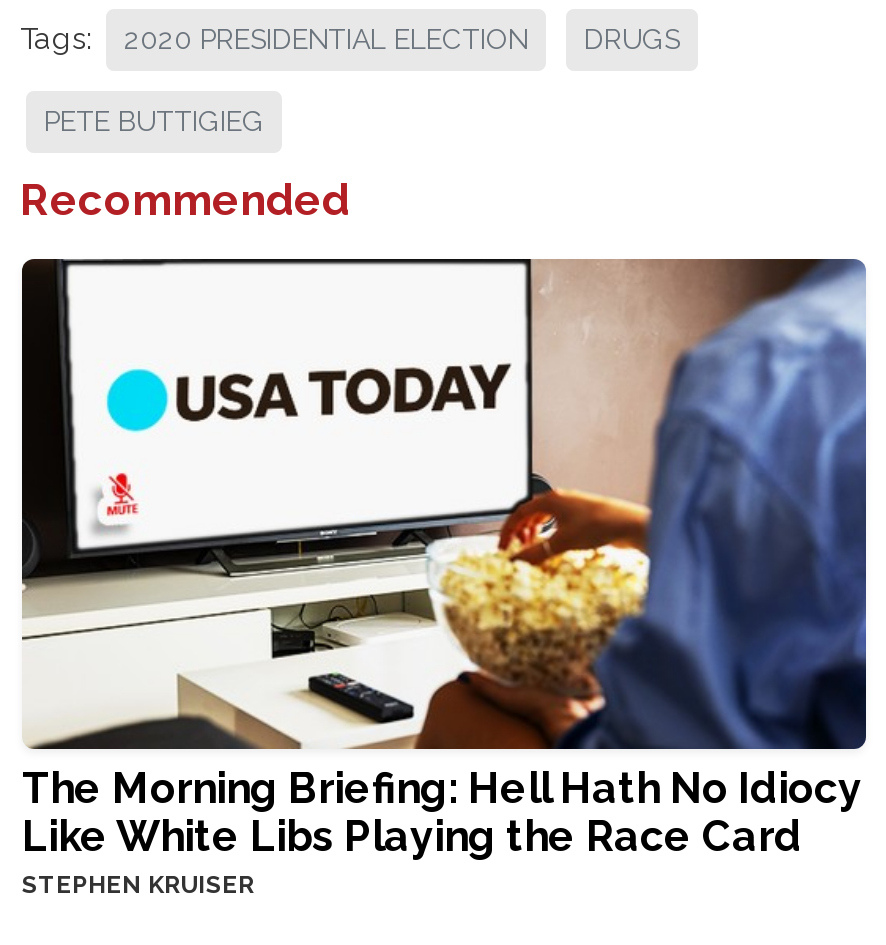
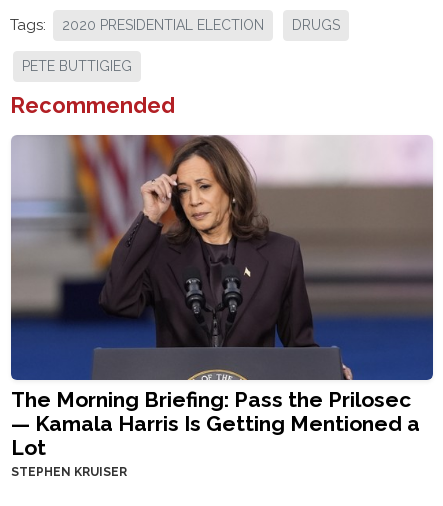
[20,257,868,862] [image] | The Morning Briefing: Hell Hath No Idiocy | Like White Libs Playing the Race Card -> [10,134,434,460] [image] | The Morning Briefing: Pass the Prilosec | — Kamala Harris Is Getting Mentioned a | Lot

